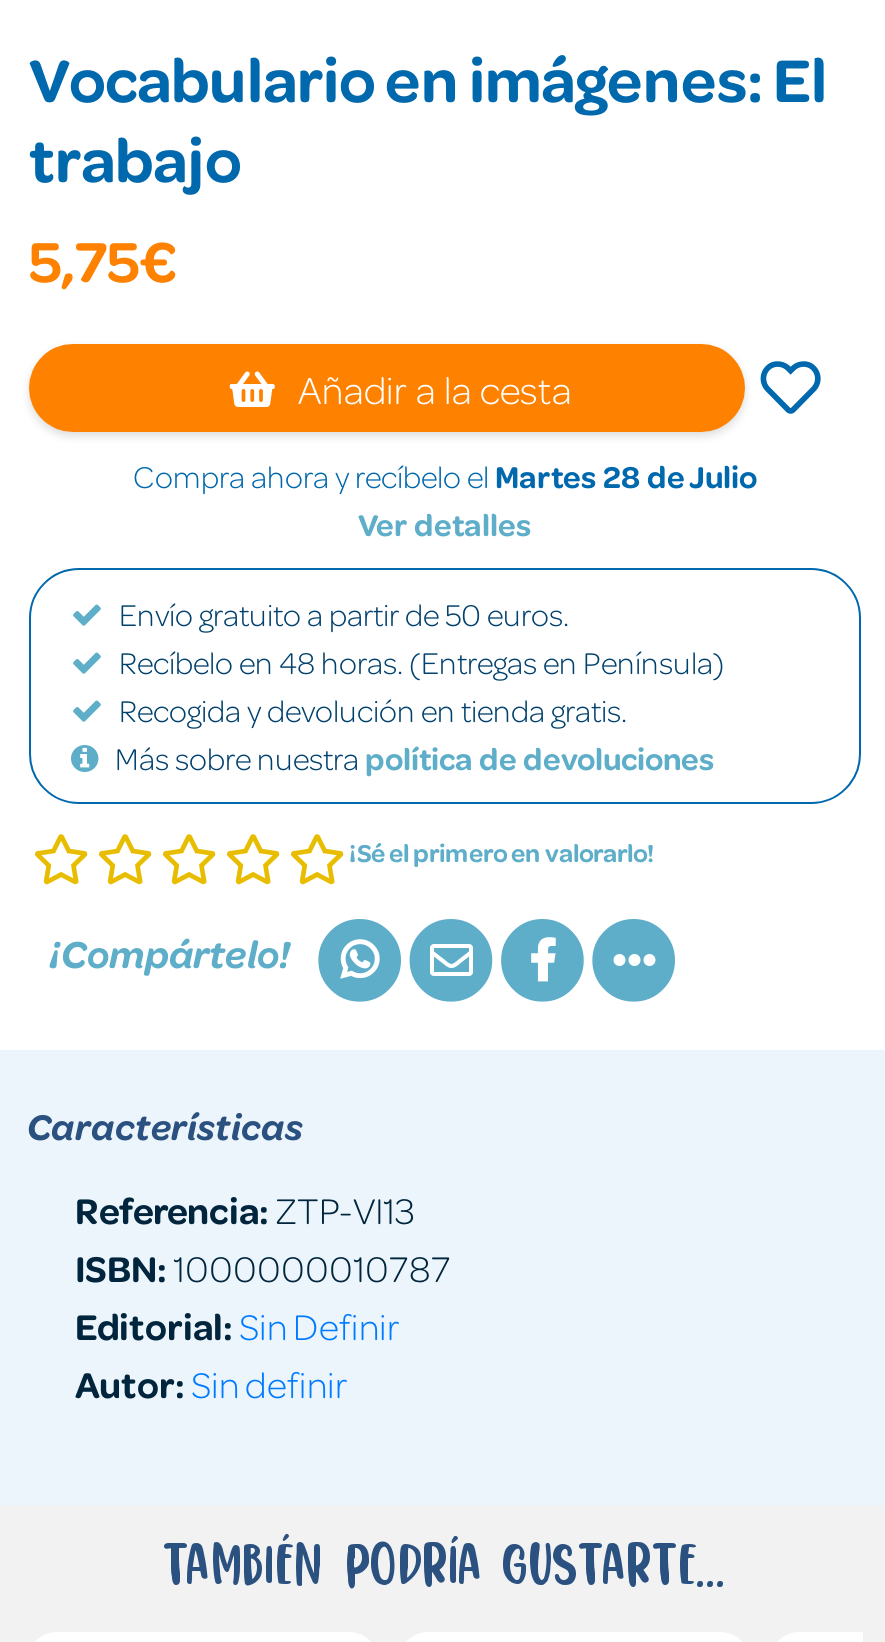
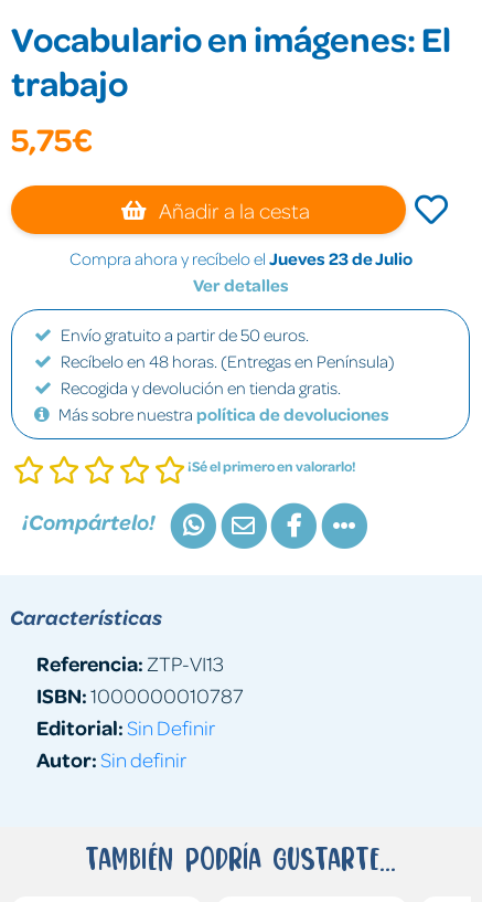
[133,456,757,496] Compra ahora y recíbelo el Martes 28 de Julio -> [69,247,412,269] Compra ahora y recíbelo el Jueves 23 de Julio

